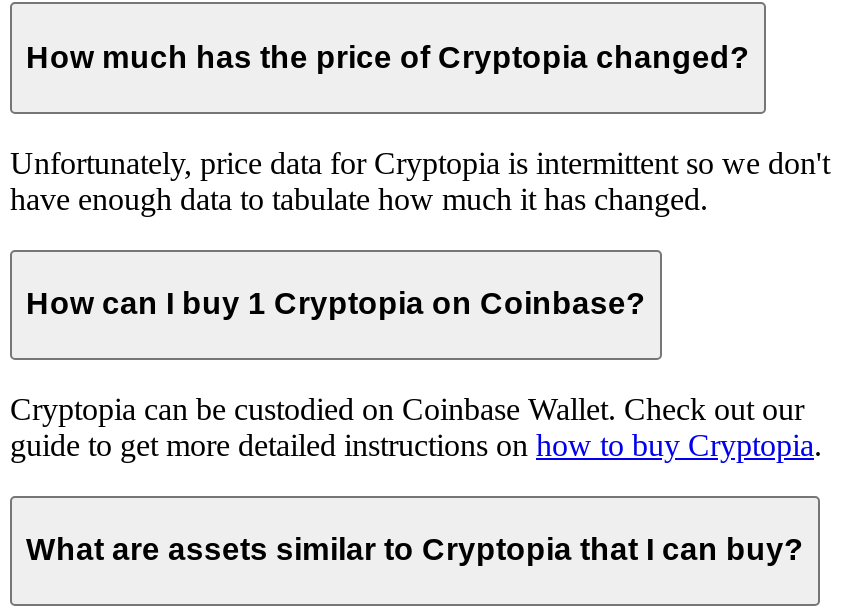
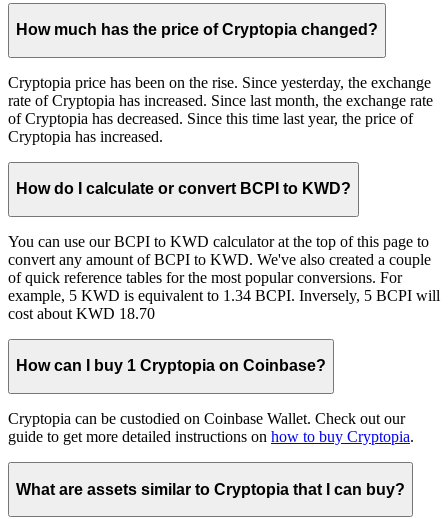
[10,145,830,215] Unfortunately, price data for Cryptopia is intermittent so we don't | have enough data to tabulate how much it has changed. -> [8,74,440,322] Cryptopia price has been on the rise. Since yesterday, the exchange | rate of Cryptopia has increased. Since last month, the exchange rate | of Cryptopia has decreased. Since this time last year, the price of | Cryptopia has increased. | How do I calculate or convert BCPI to KWD? | You can use our BCPI to KWD calculator at the top of this page to | convert any amount of BCPI to KWD. We've also created a couple | of quick reference tables for the most popular conversions. For | example, 5 KWD is equivalent to 1.34 BCPI. Inversely, 5 BCPI will | cost about KWD 18.70

